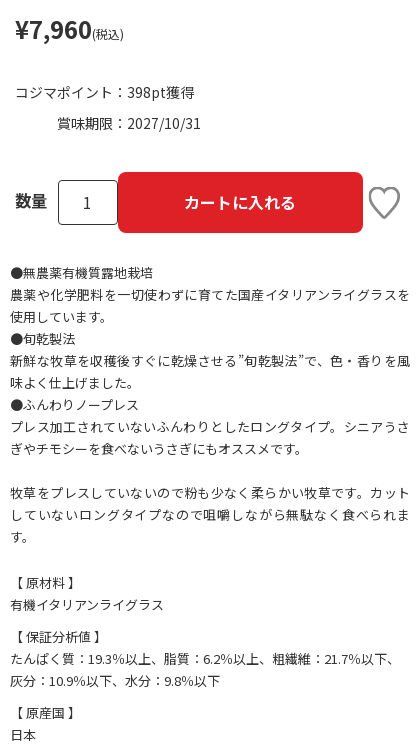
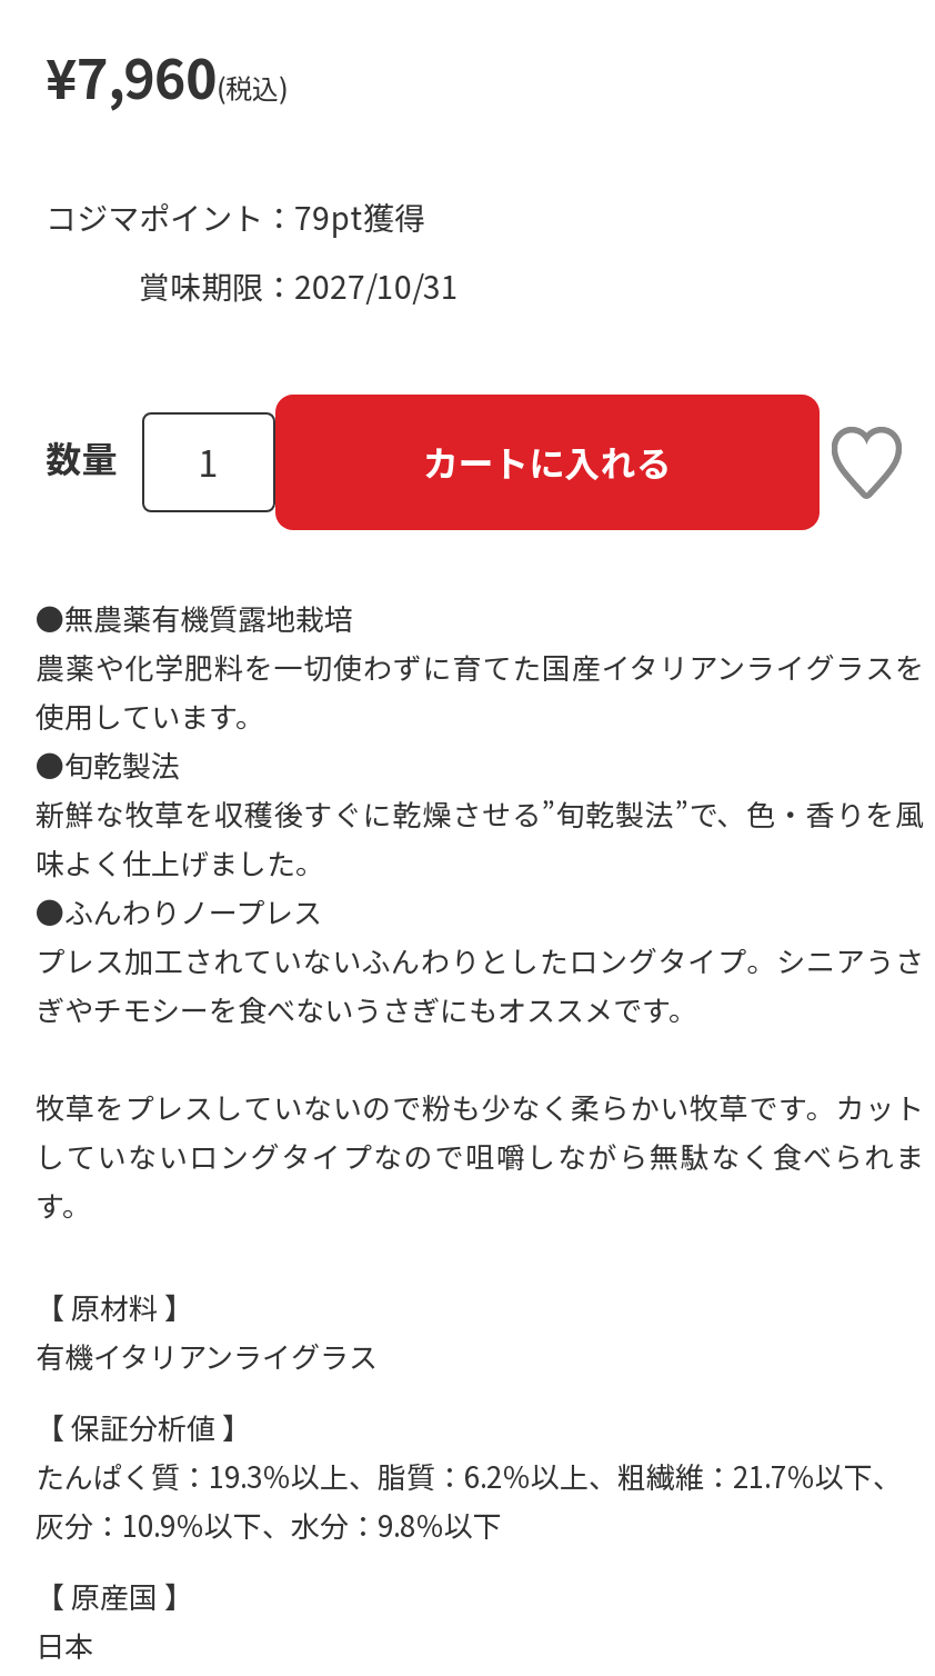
[15,82,194,102] コジマポイント：398pt獲得 -> [46,194,426,239] コジマポイント：79pt獲得

